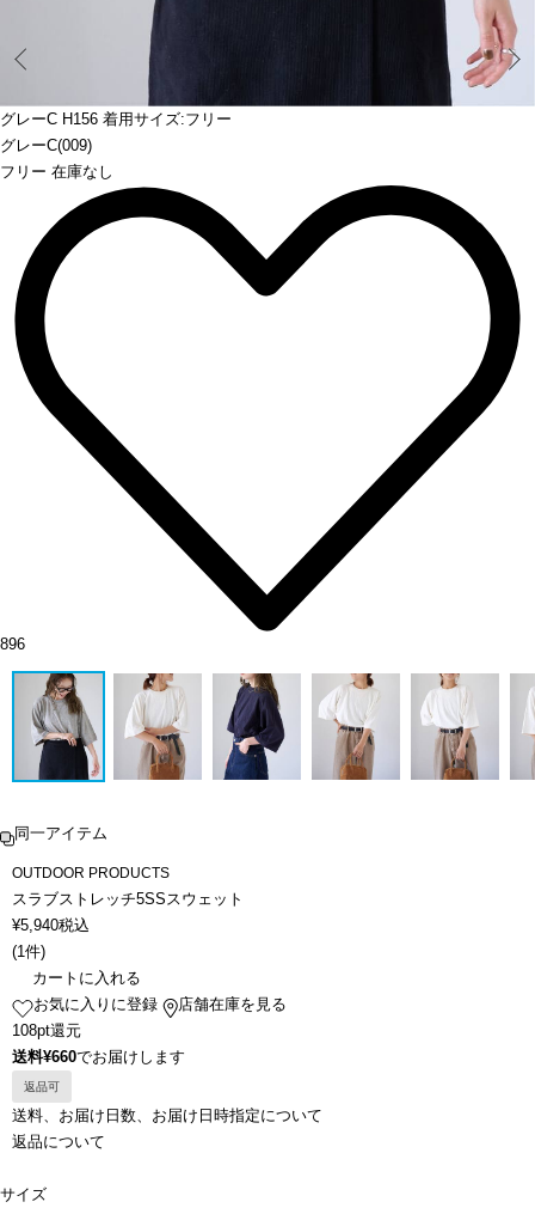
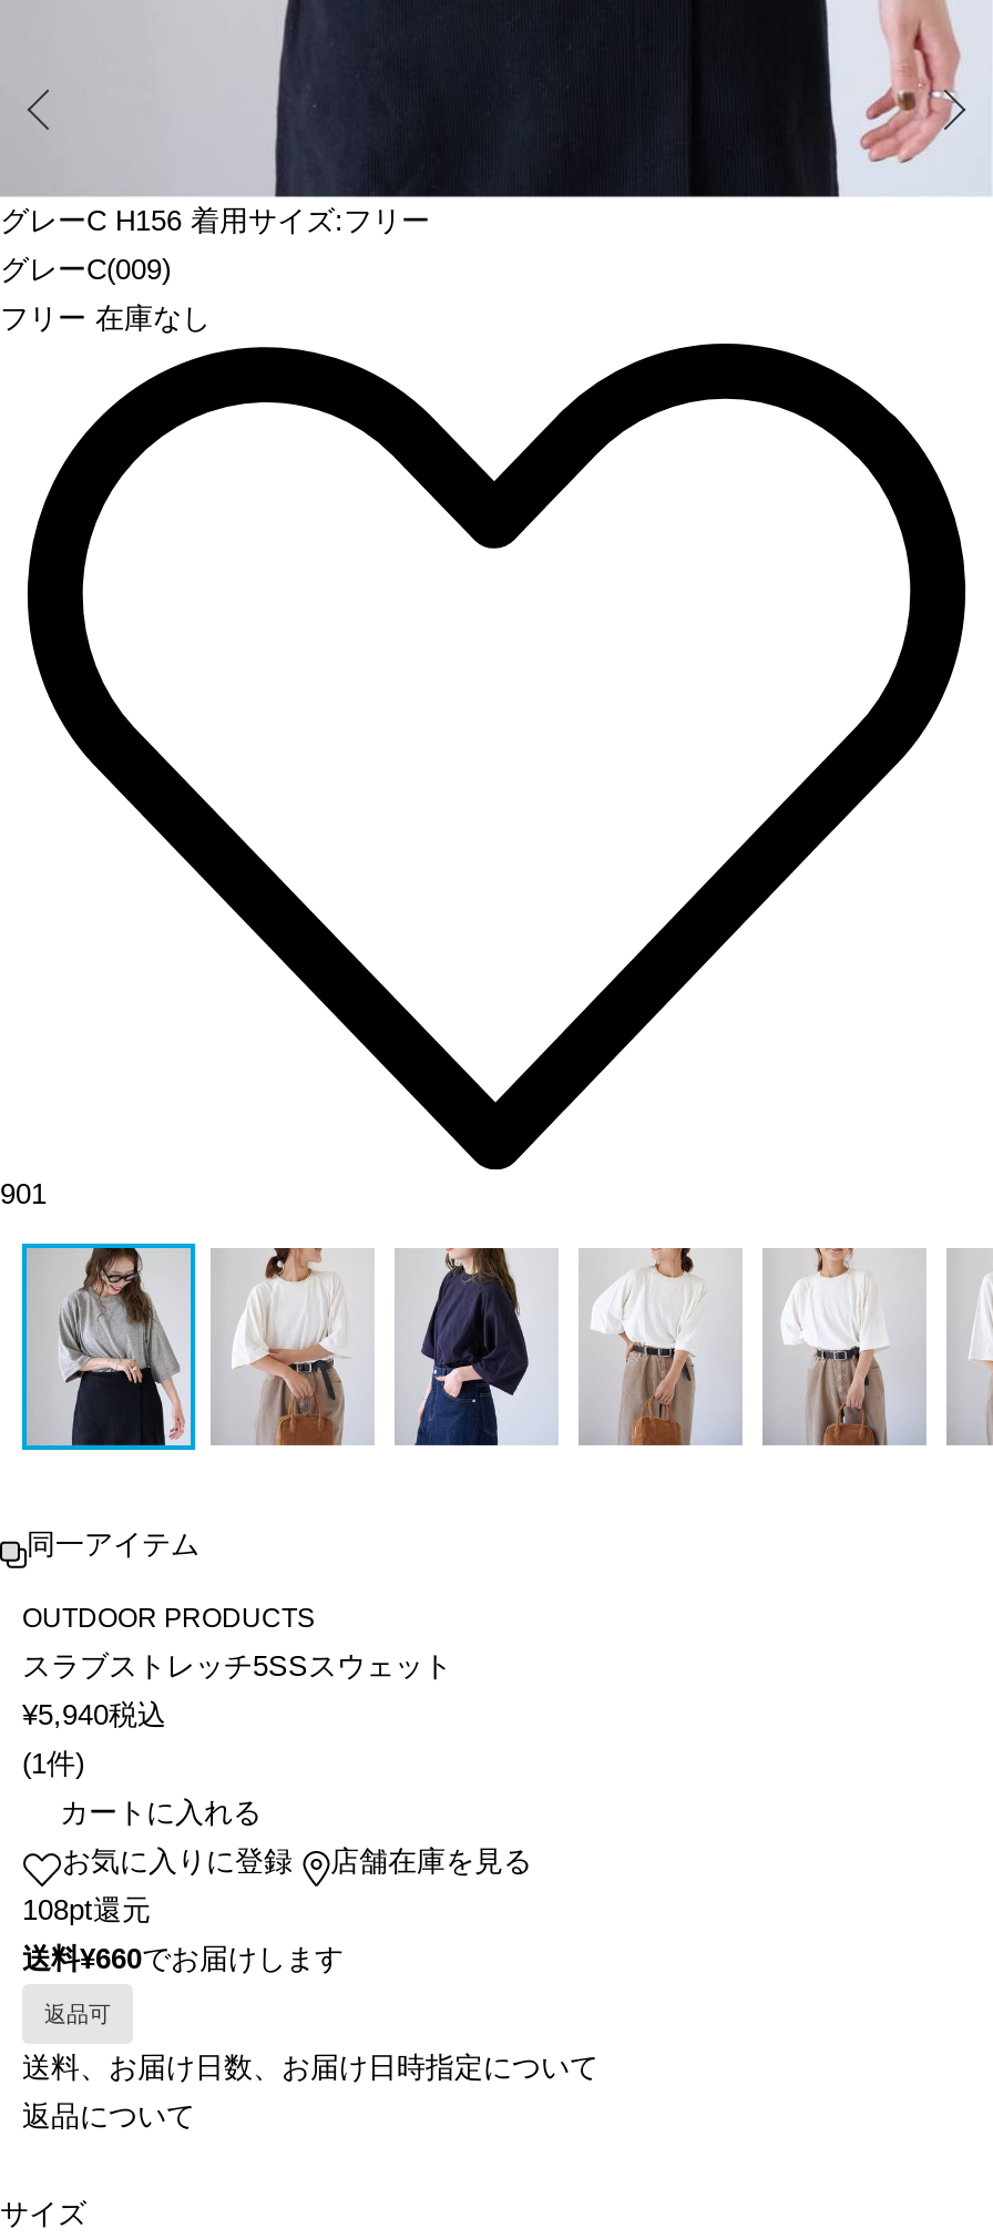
[0,635,25,653] 896 -> [0,1178,47,1211] 901

